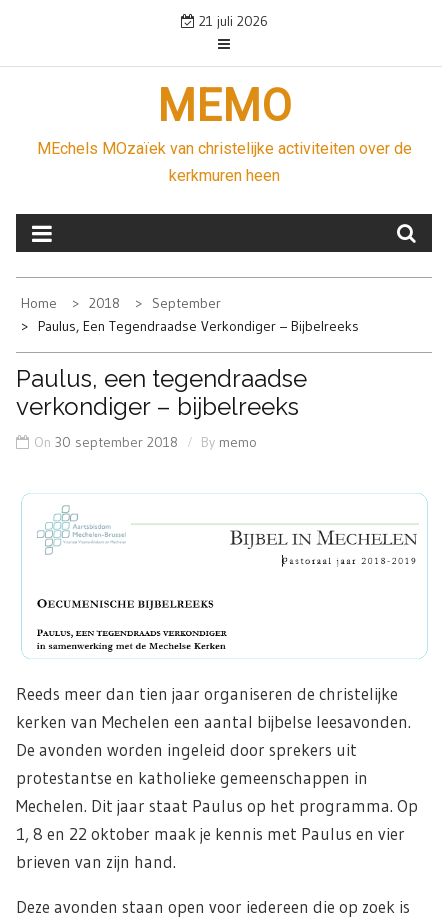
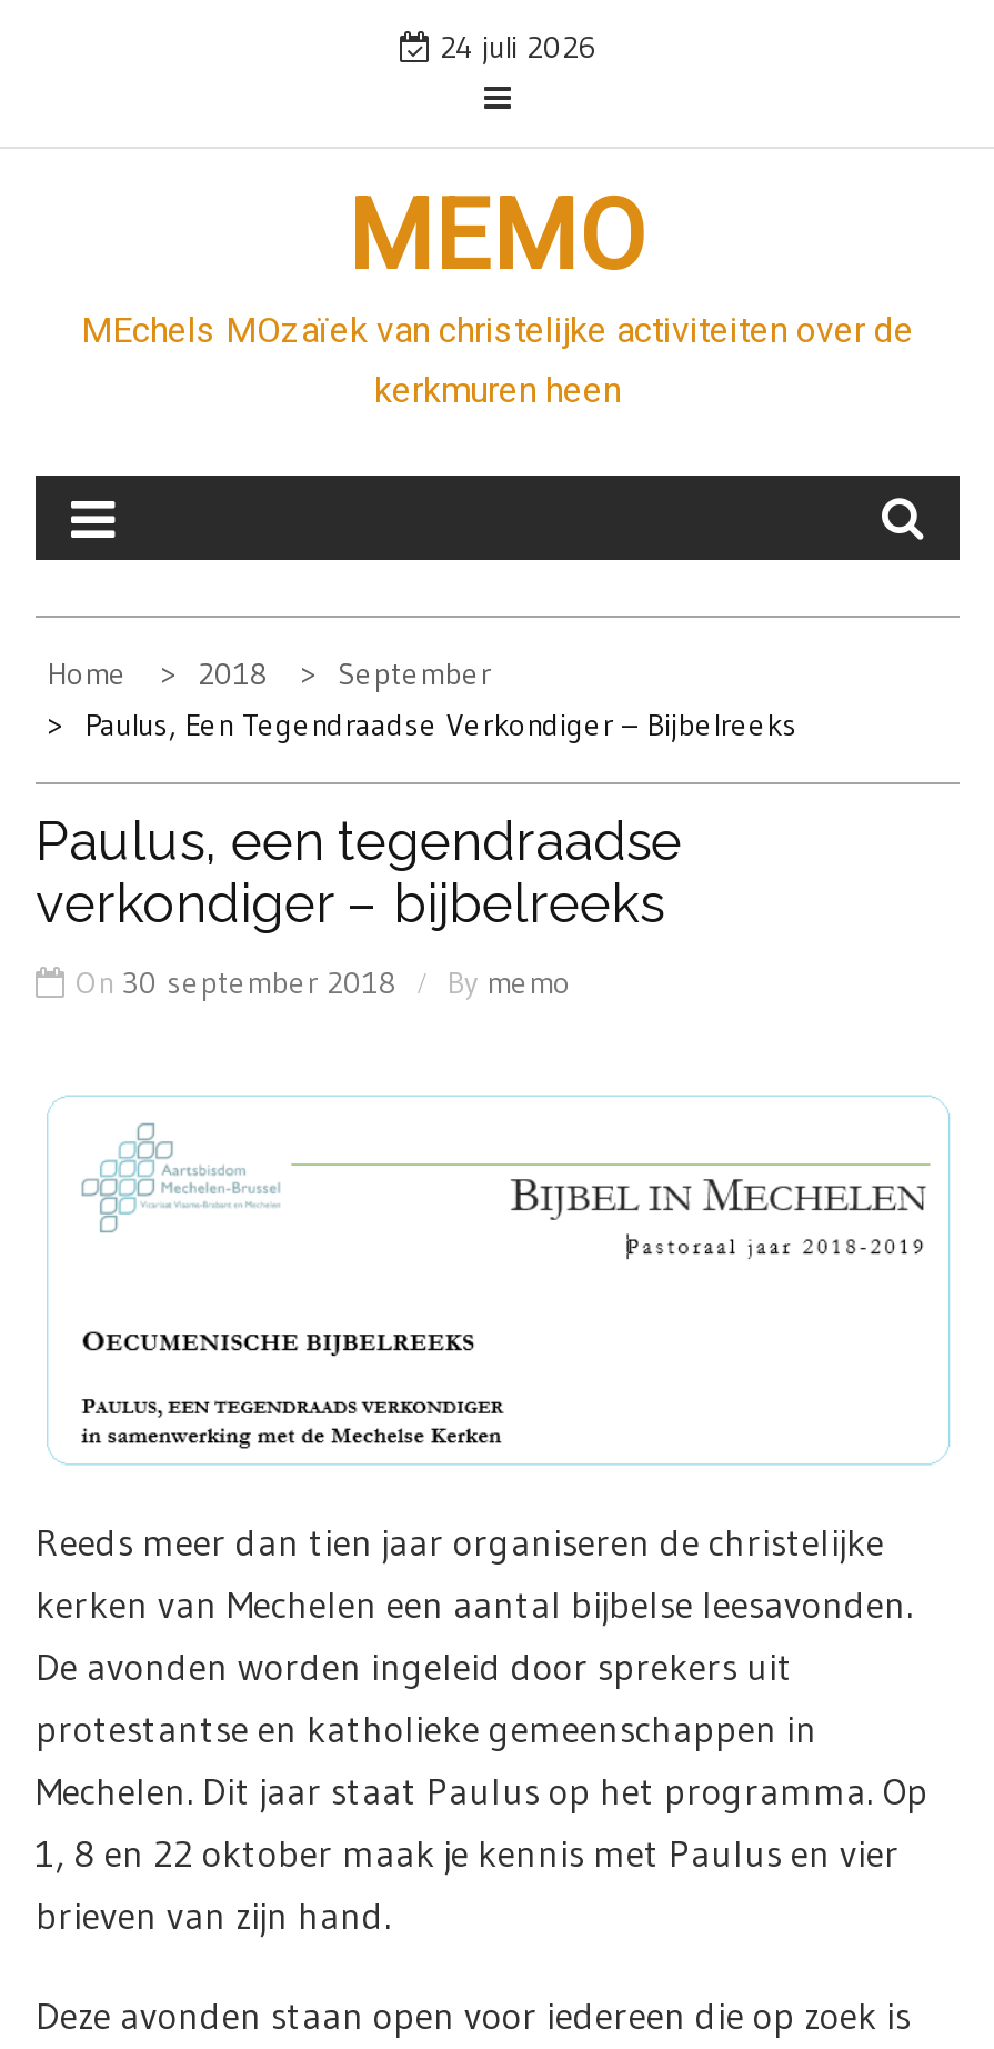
[194,12,267,30] 21 juli 2026 -> [431,27,595,67] 24 juli 2026

